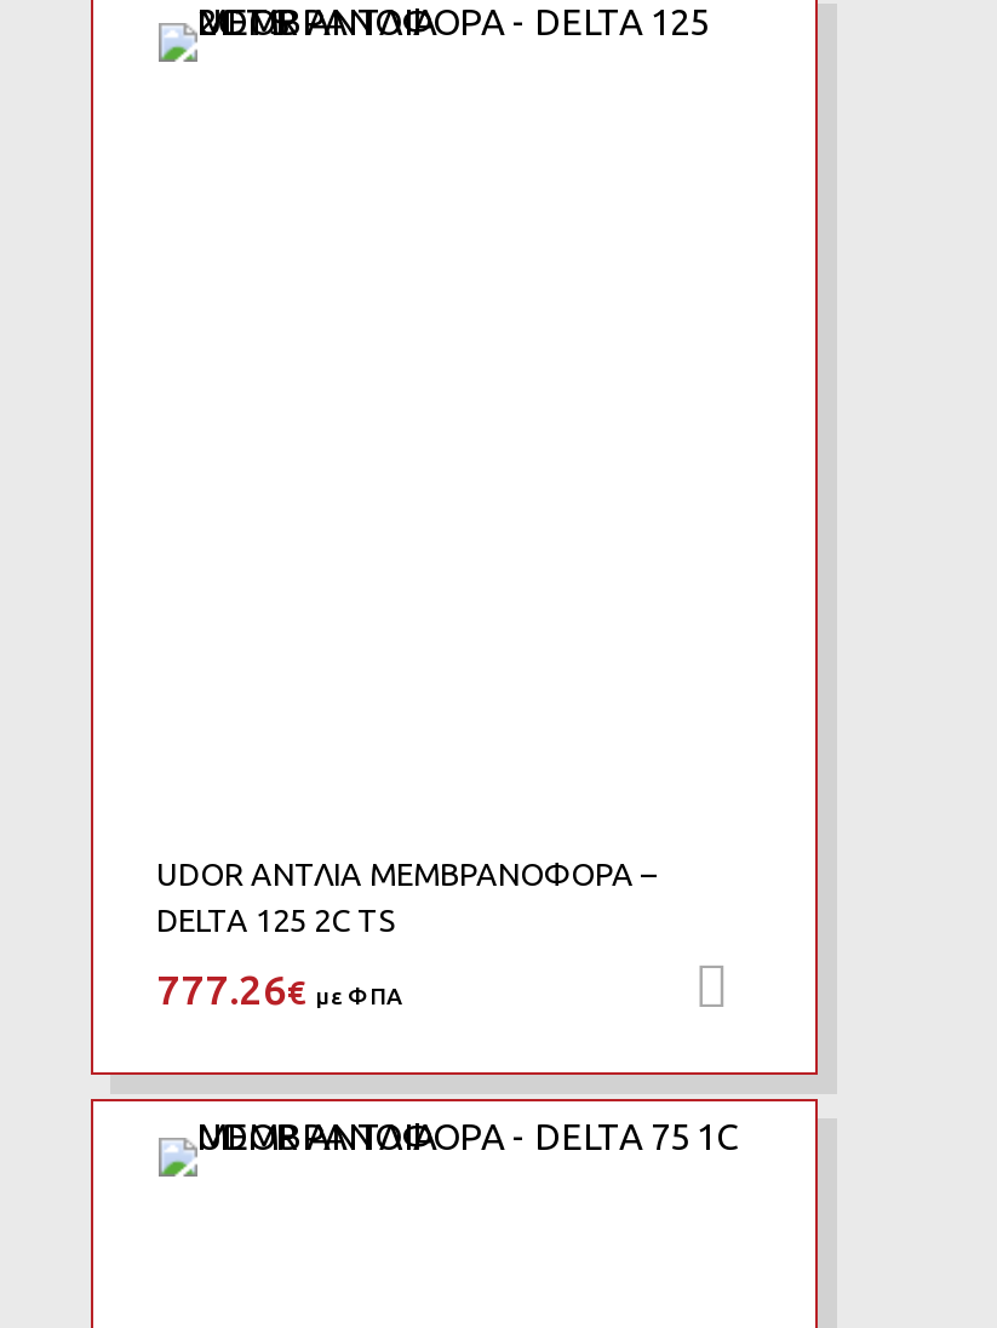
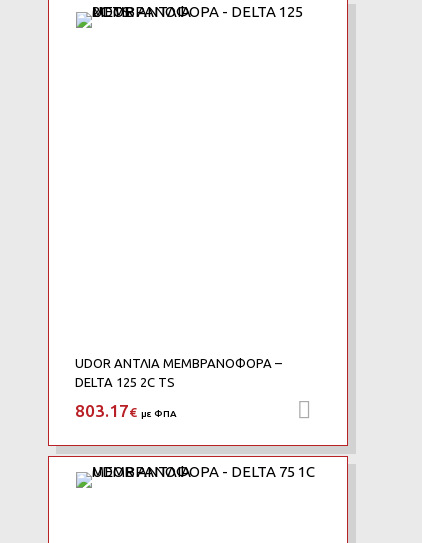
[156,966,403,1012] 777.26€ με ΦΠΑ -> [75,401,177,420] 803.17€ με ΦΠΑ

